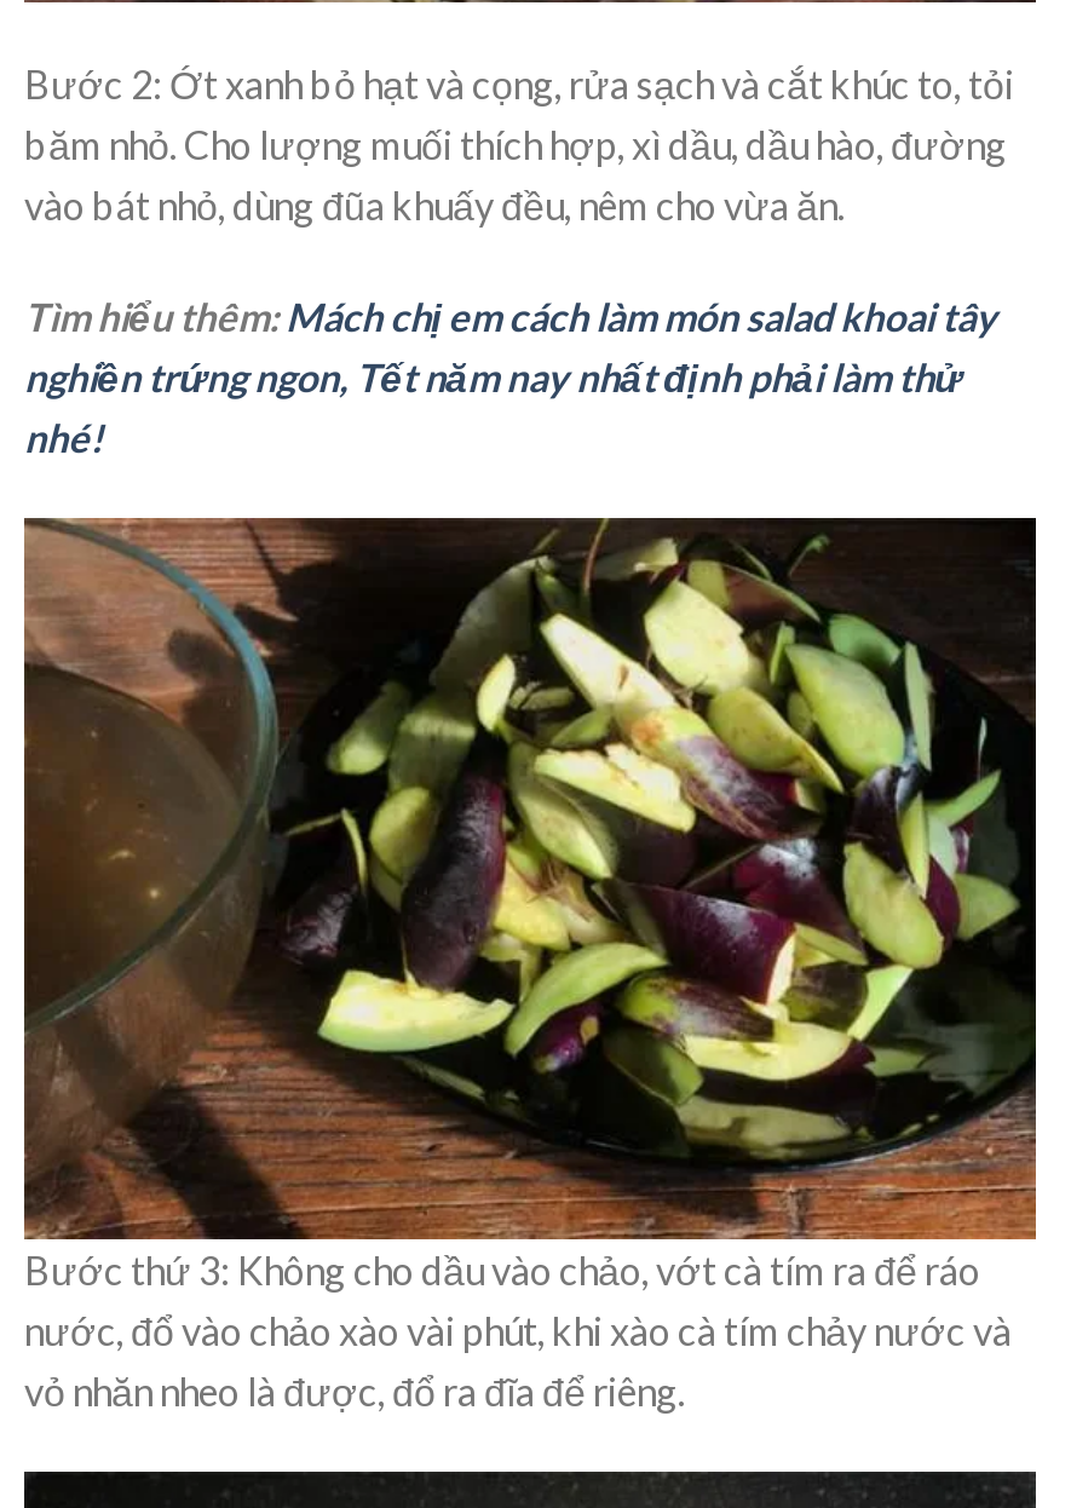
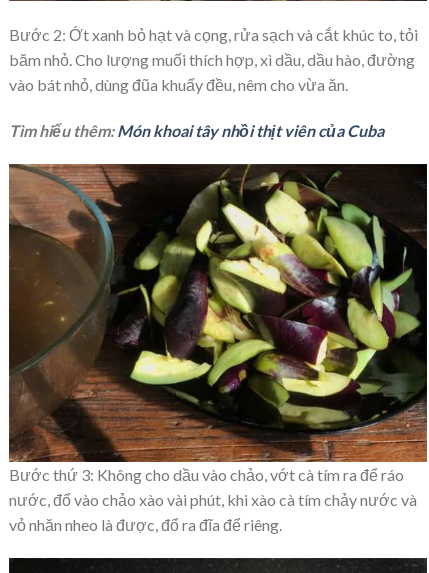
[24,293,997,460] Tìm hiểu thêm: Mách chị em cách làm món salad khoai tây | nghiền trứng ngon, Tết năm nay nhất định phải làm thử | nhé! -> [9,121,384,140] Tìm hiểu thêm:Món khoai tây nhồi thịt viên của Cuba

